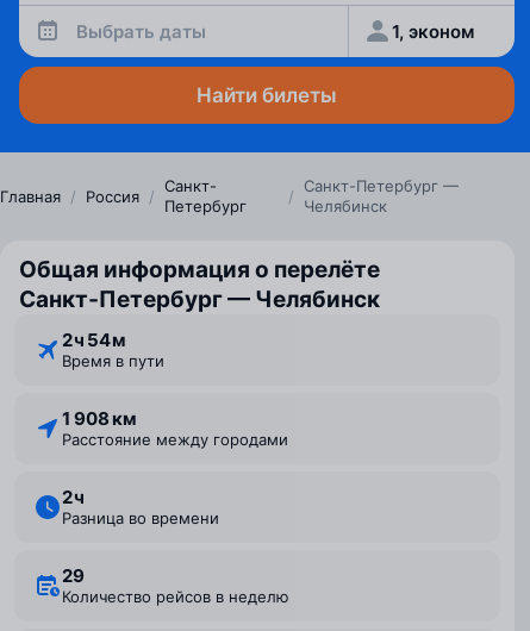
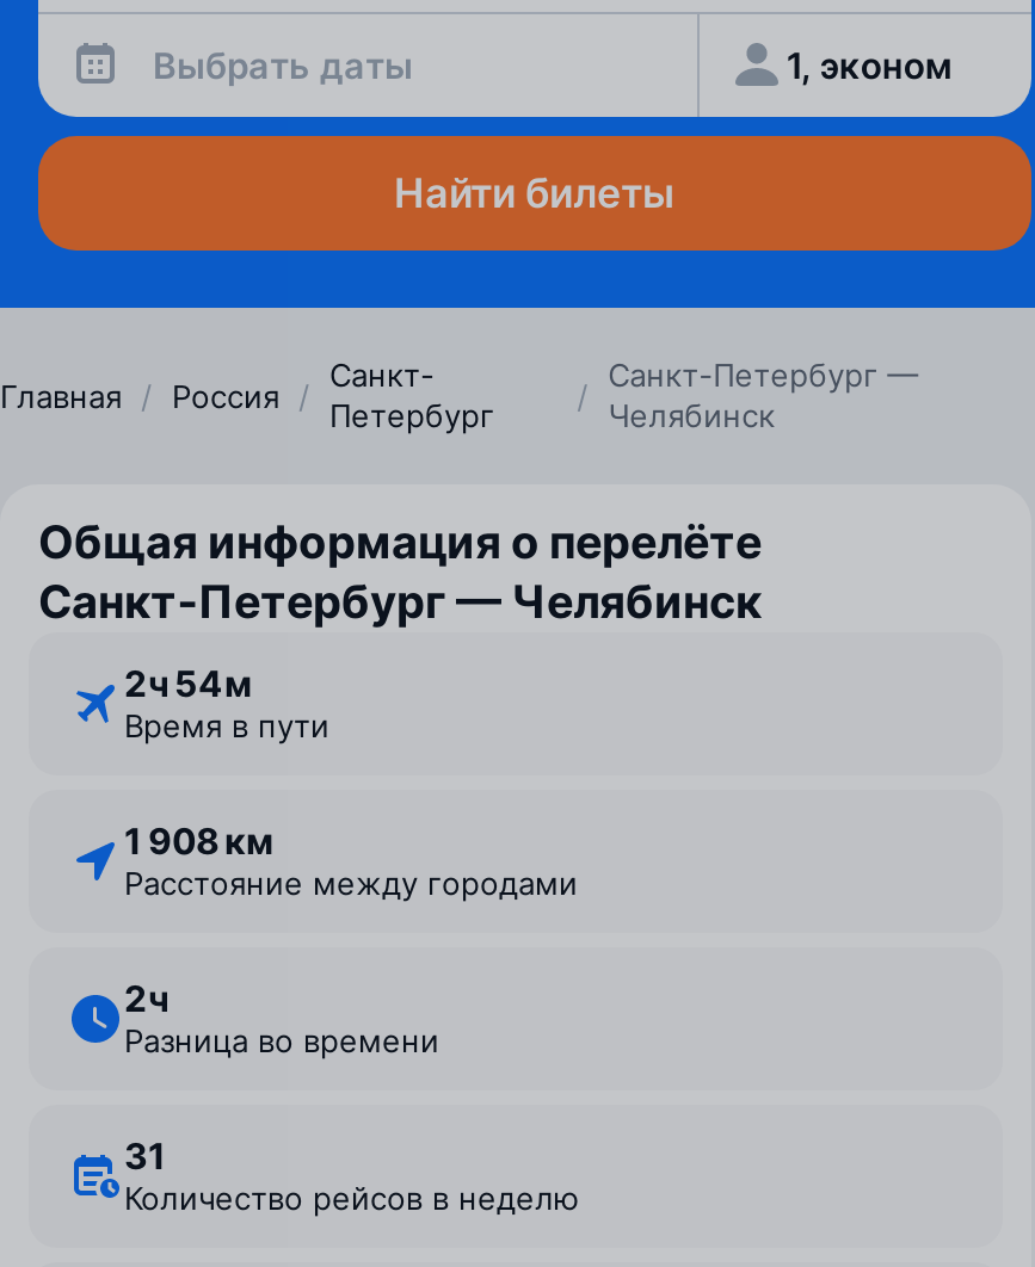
[62,564,85,587] 29 -> [124,1133,165,1179] 31

